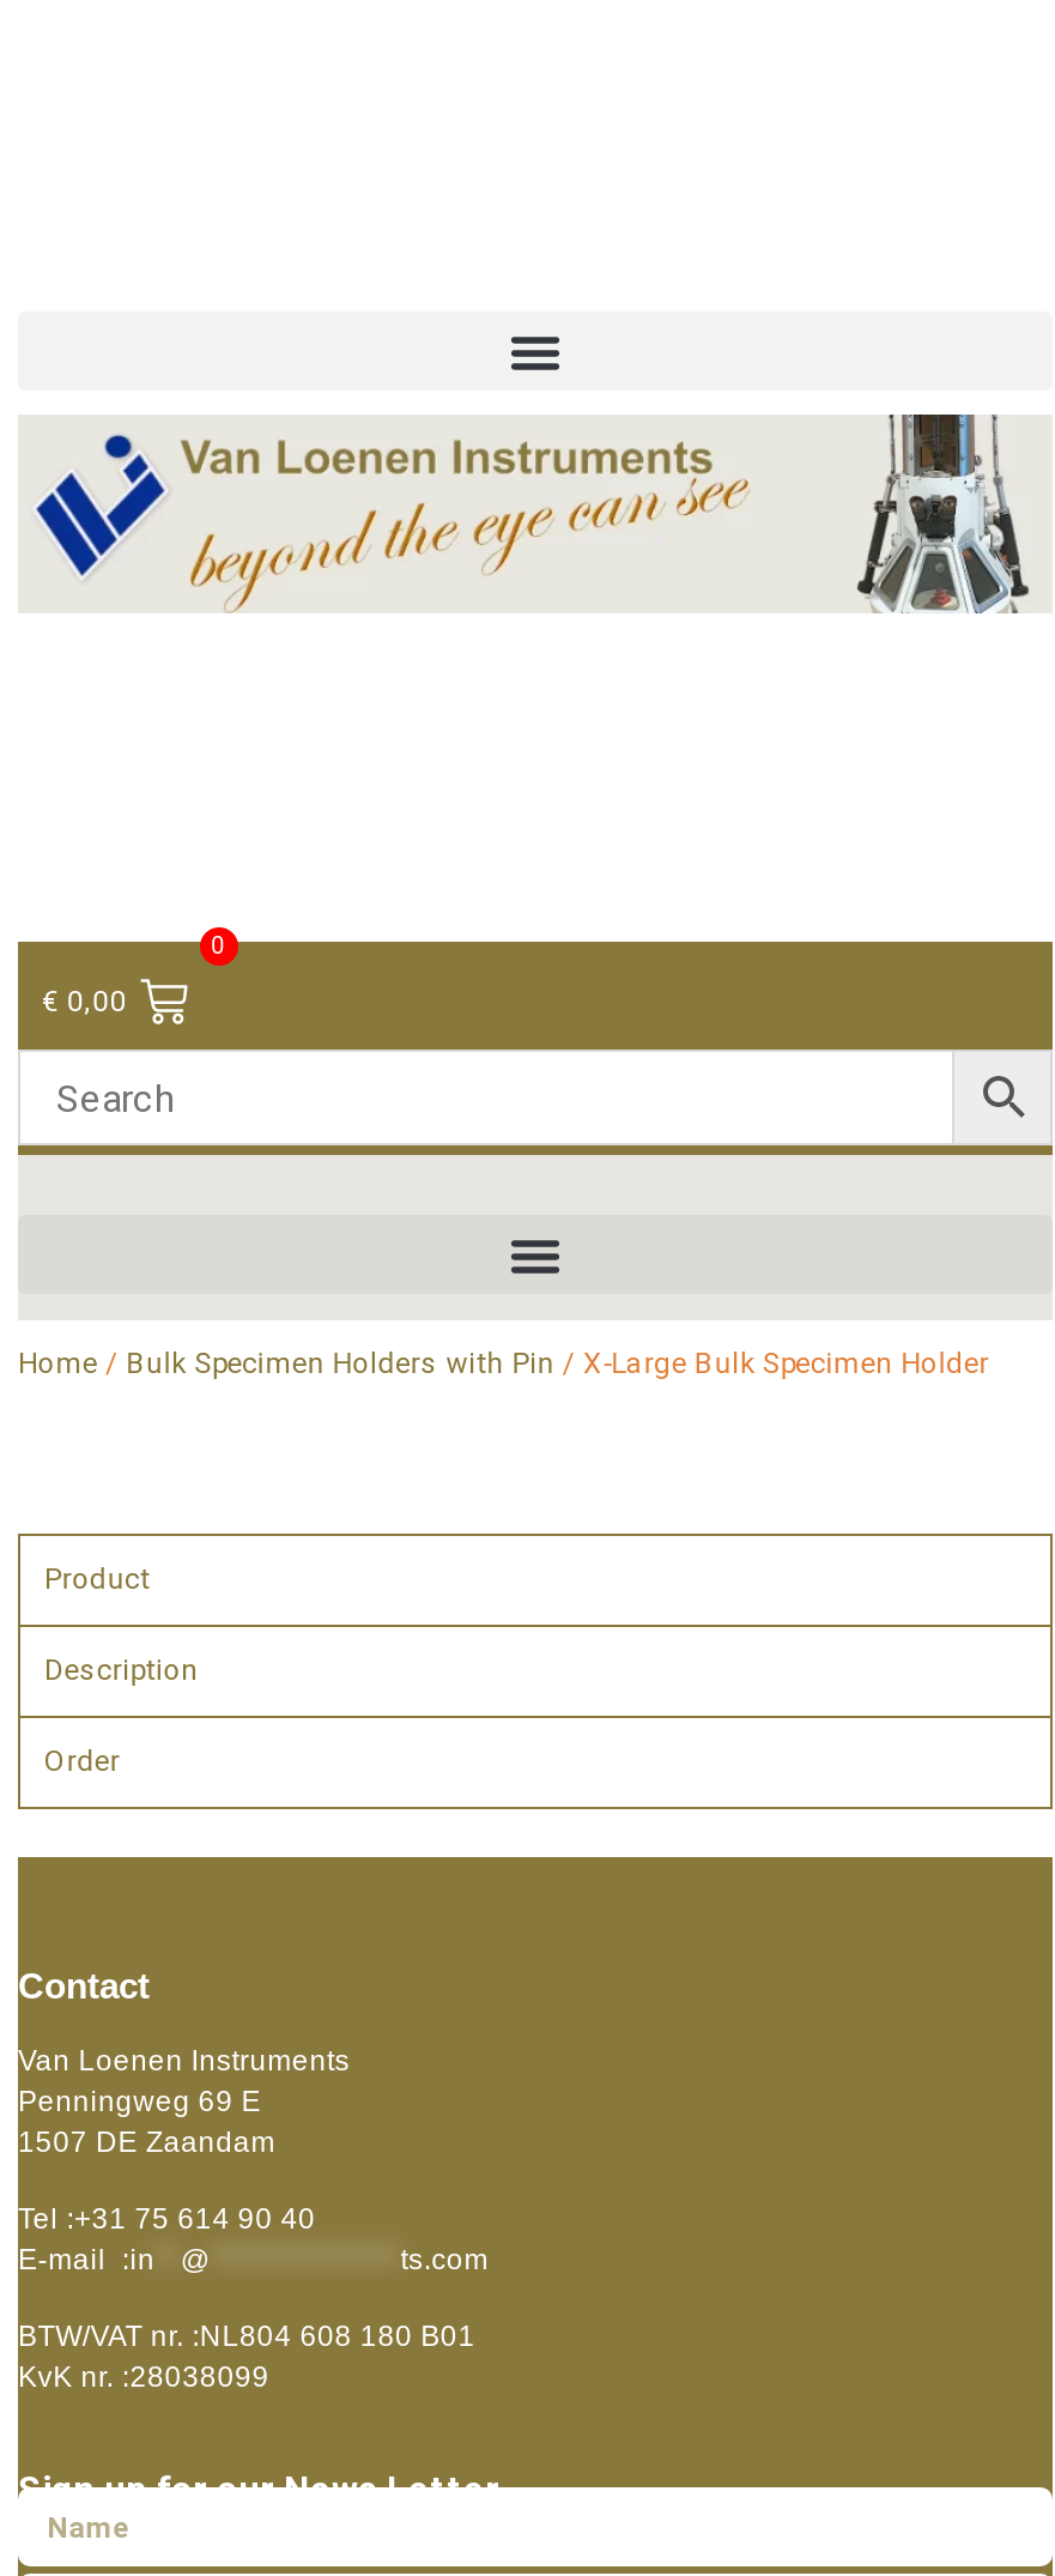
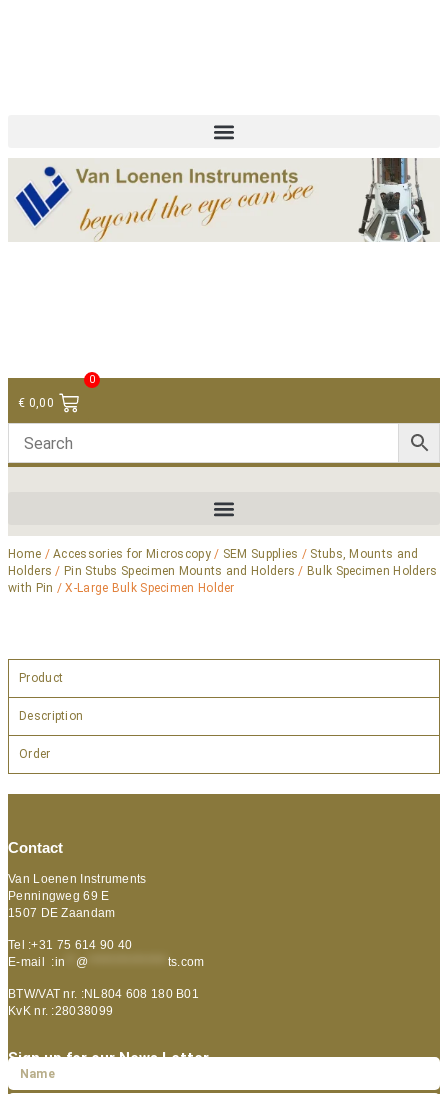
[18,1347,989,1380] Home / Bulk Specimen Holders with Pin / X-Large Bulk Specimen Holder -> [8,547,437,595] Home / Accessories for Microscopy / SEM Supplies / Stubs, Mounts and | Holders / Pin Stubs Specimen Mounts and Holders / Bulk Specimen Holders | with Pin / X-Large Bulk Specimen Holder

